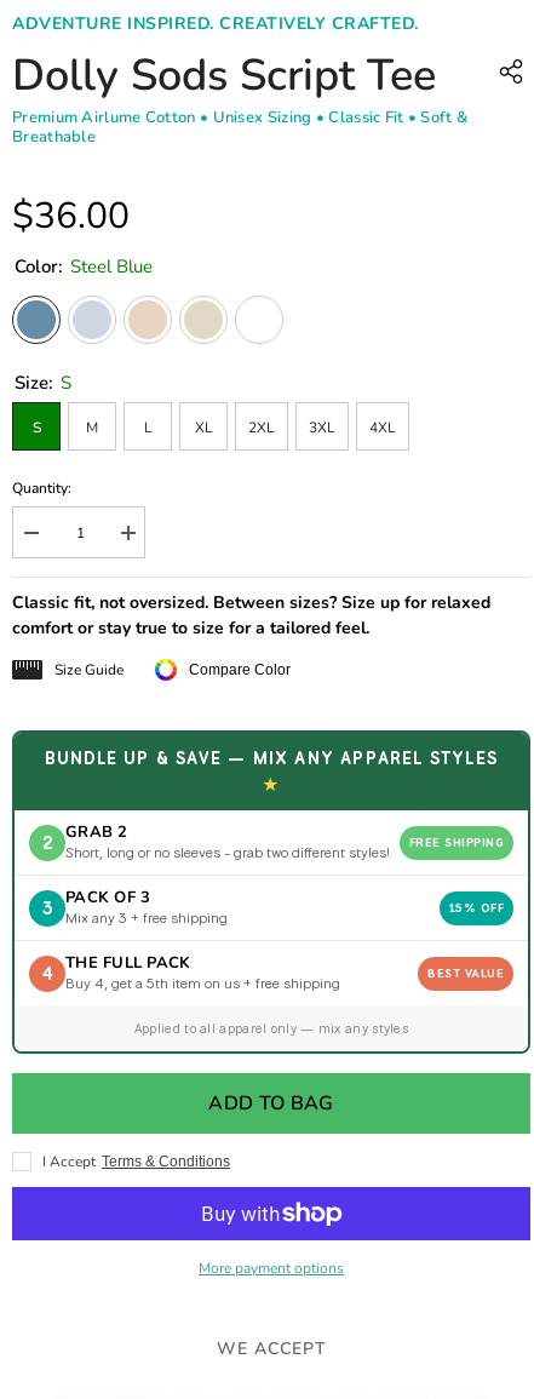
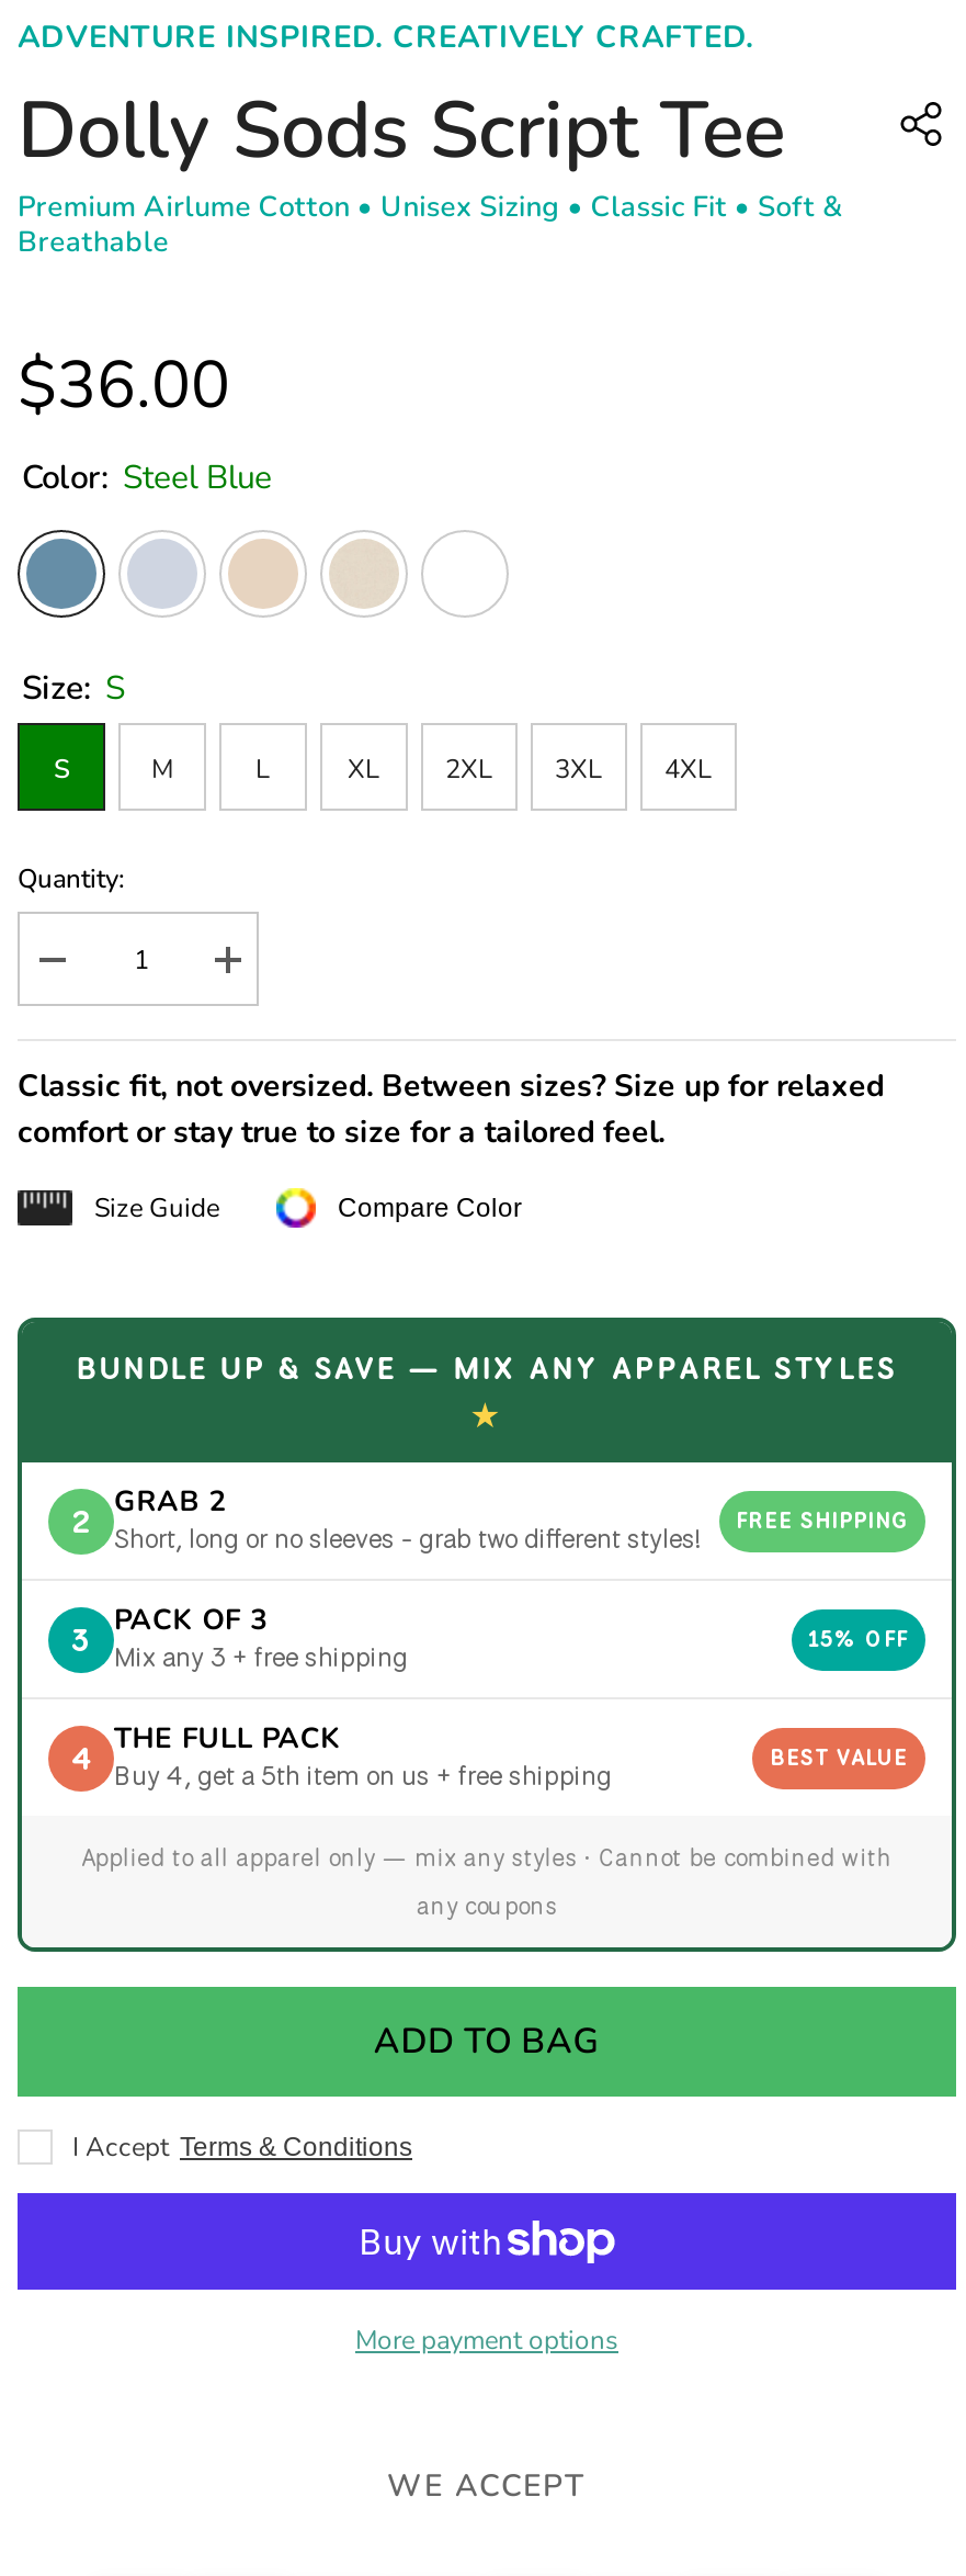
[134,1020,408,1037] Applied to all apparel only — mix any styles -> [81,1842,893,1921] Applied to all apparel only — mix any styles • Cannot be combined with | any coupons

